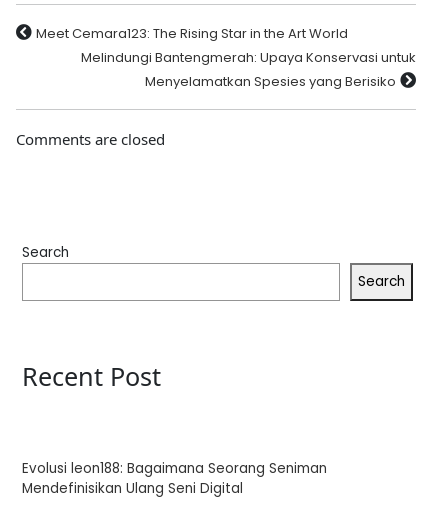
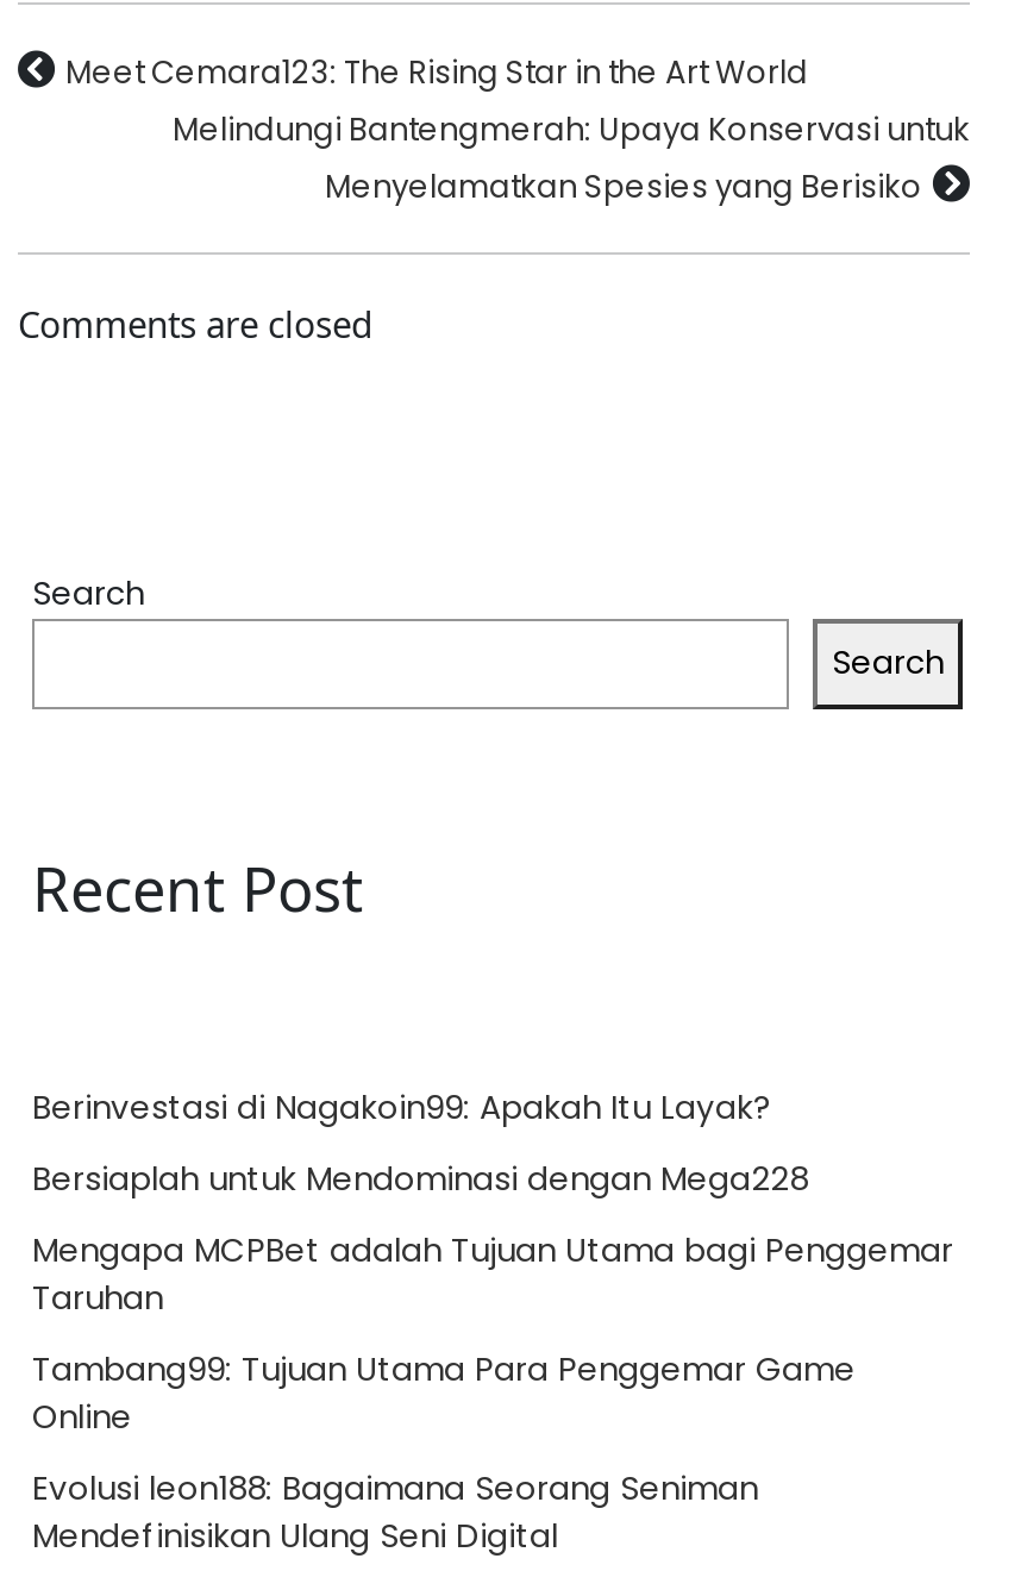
none -> [32,1086,953,1441] Berinvestasi di Nagakoin99: Apakah Itu Layak? | Bersiaplah untuk Mendominasi dengan Mega228 | Mengapa MCPBet adalah Tujuan Utama bagi Penggemar | Taruhan | Tambang99: Tujuan Utama Para Penggemar Game | Online

